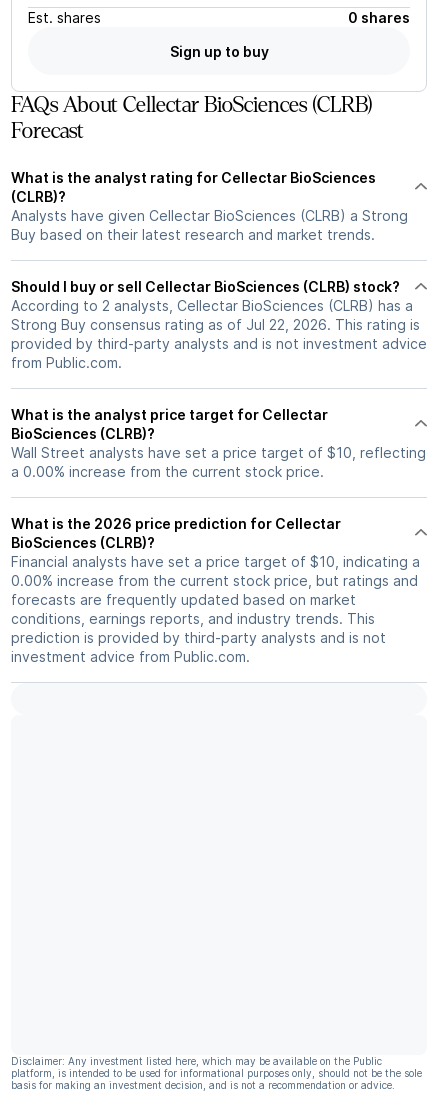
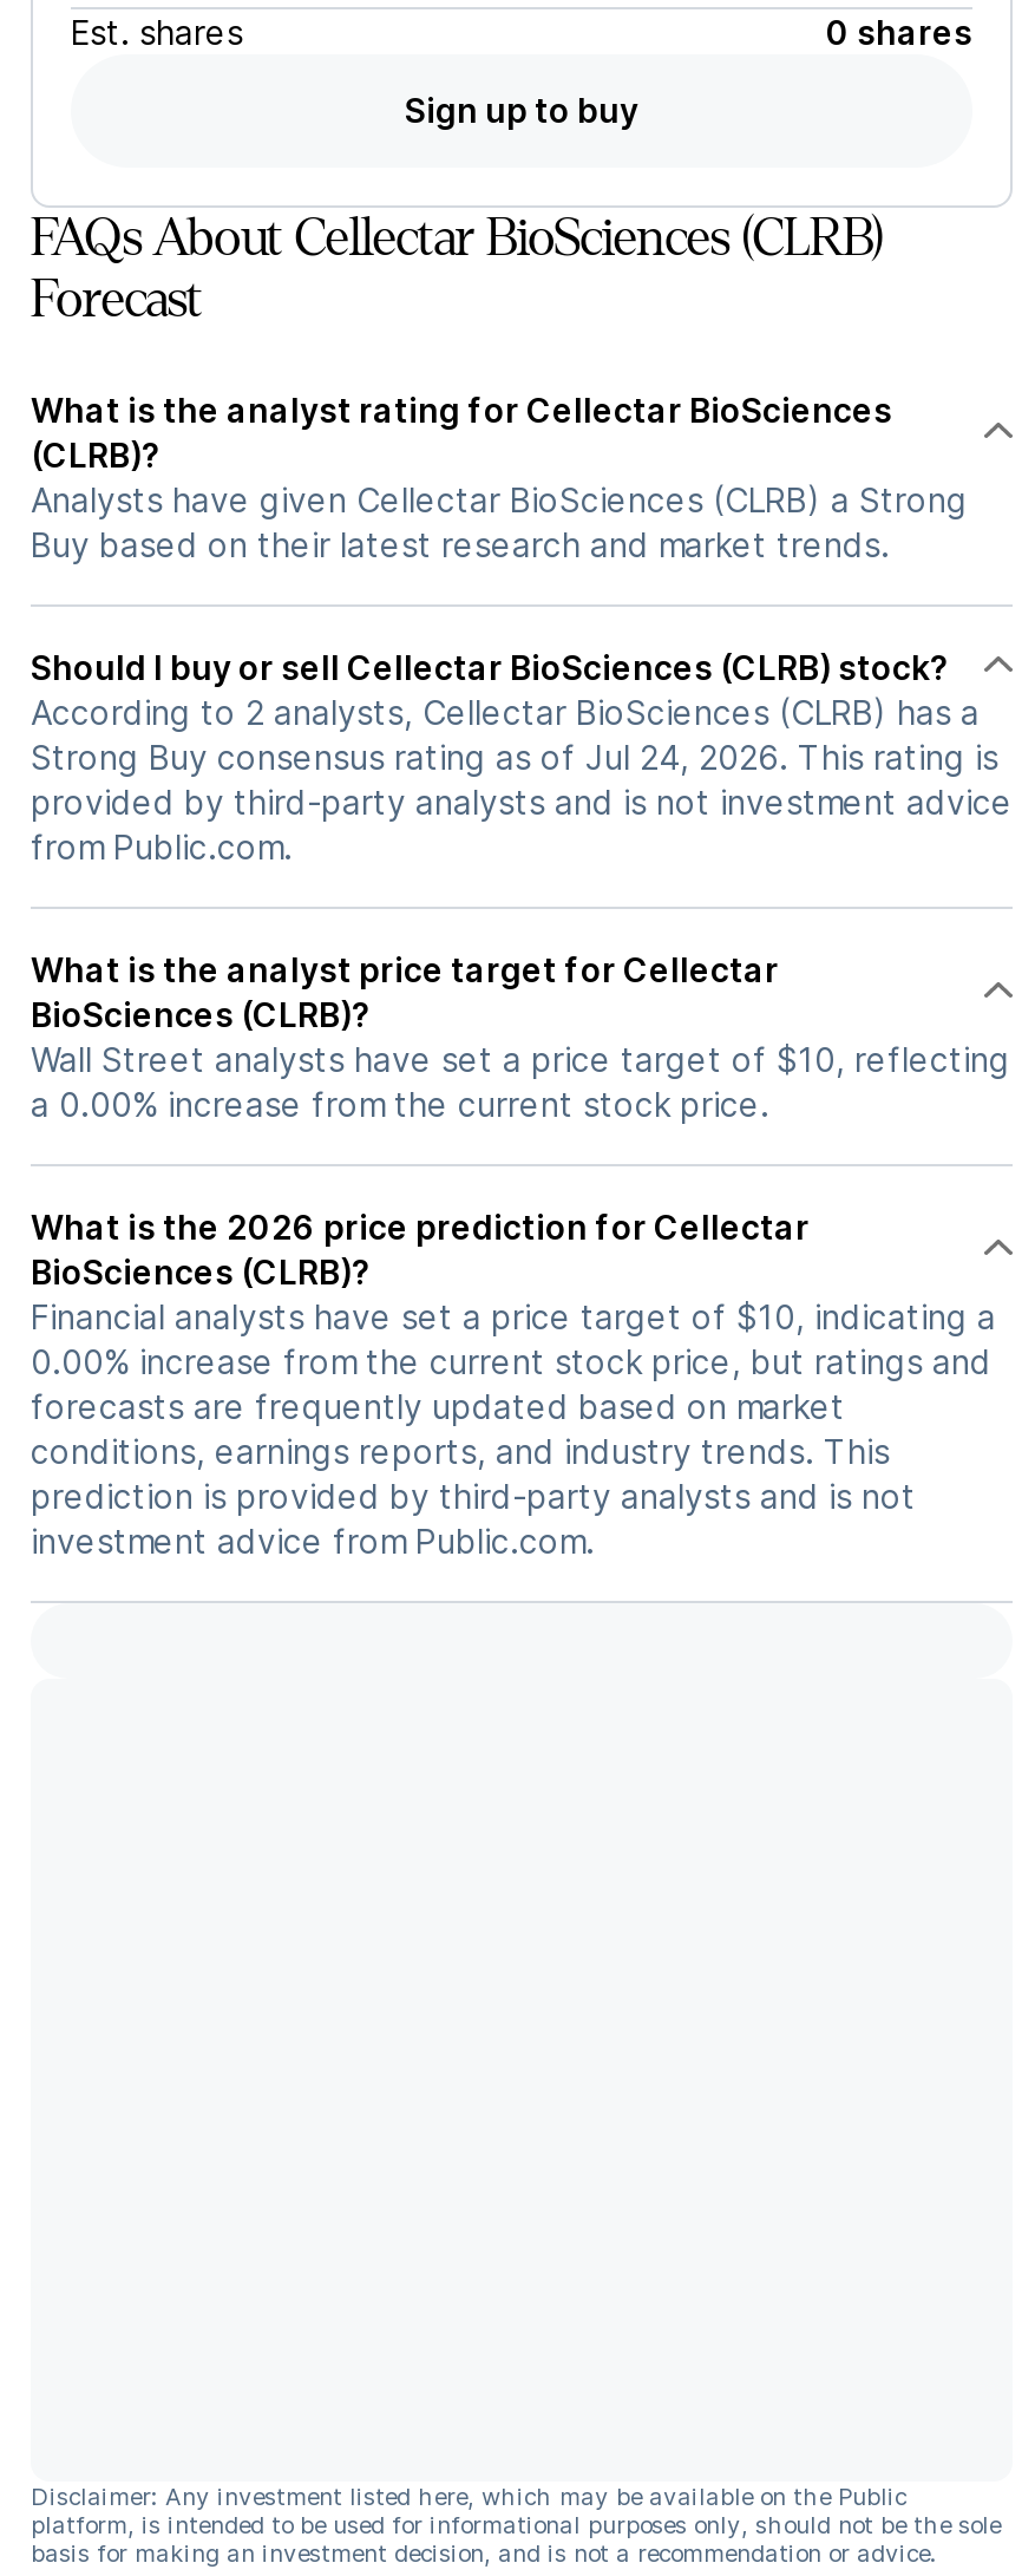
[11,316,420,333] Strong Buy consensus rating as of Jul 22, 2026. This rating is -> [31,735,998,776] Strong Buy consensus rating as of Jul 24, 2026. This rating is

